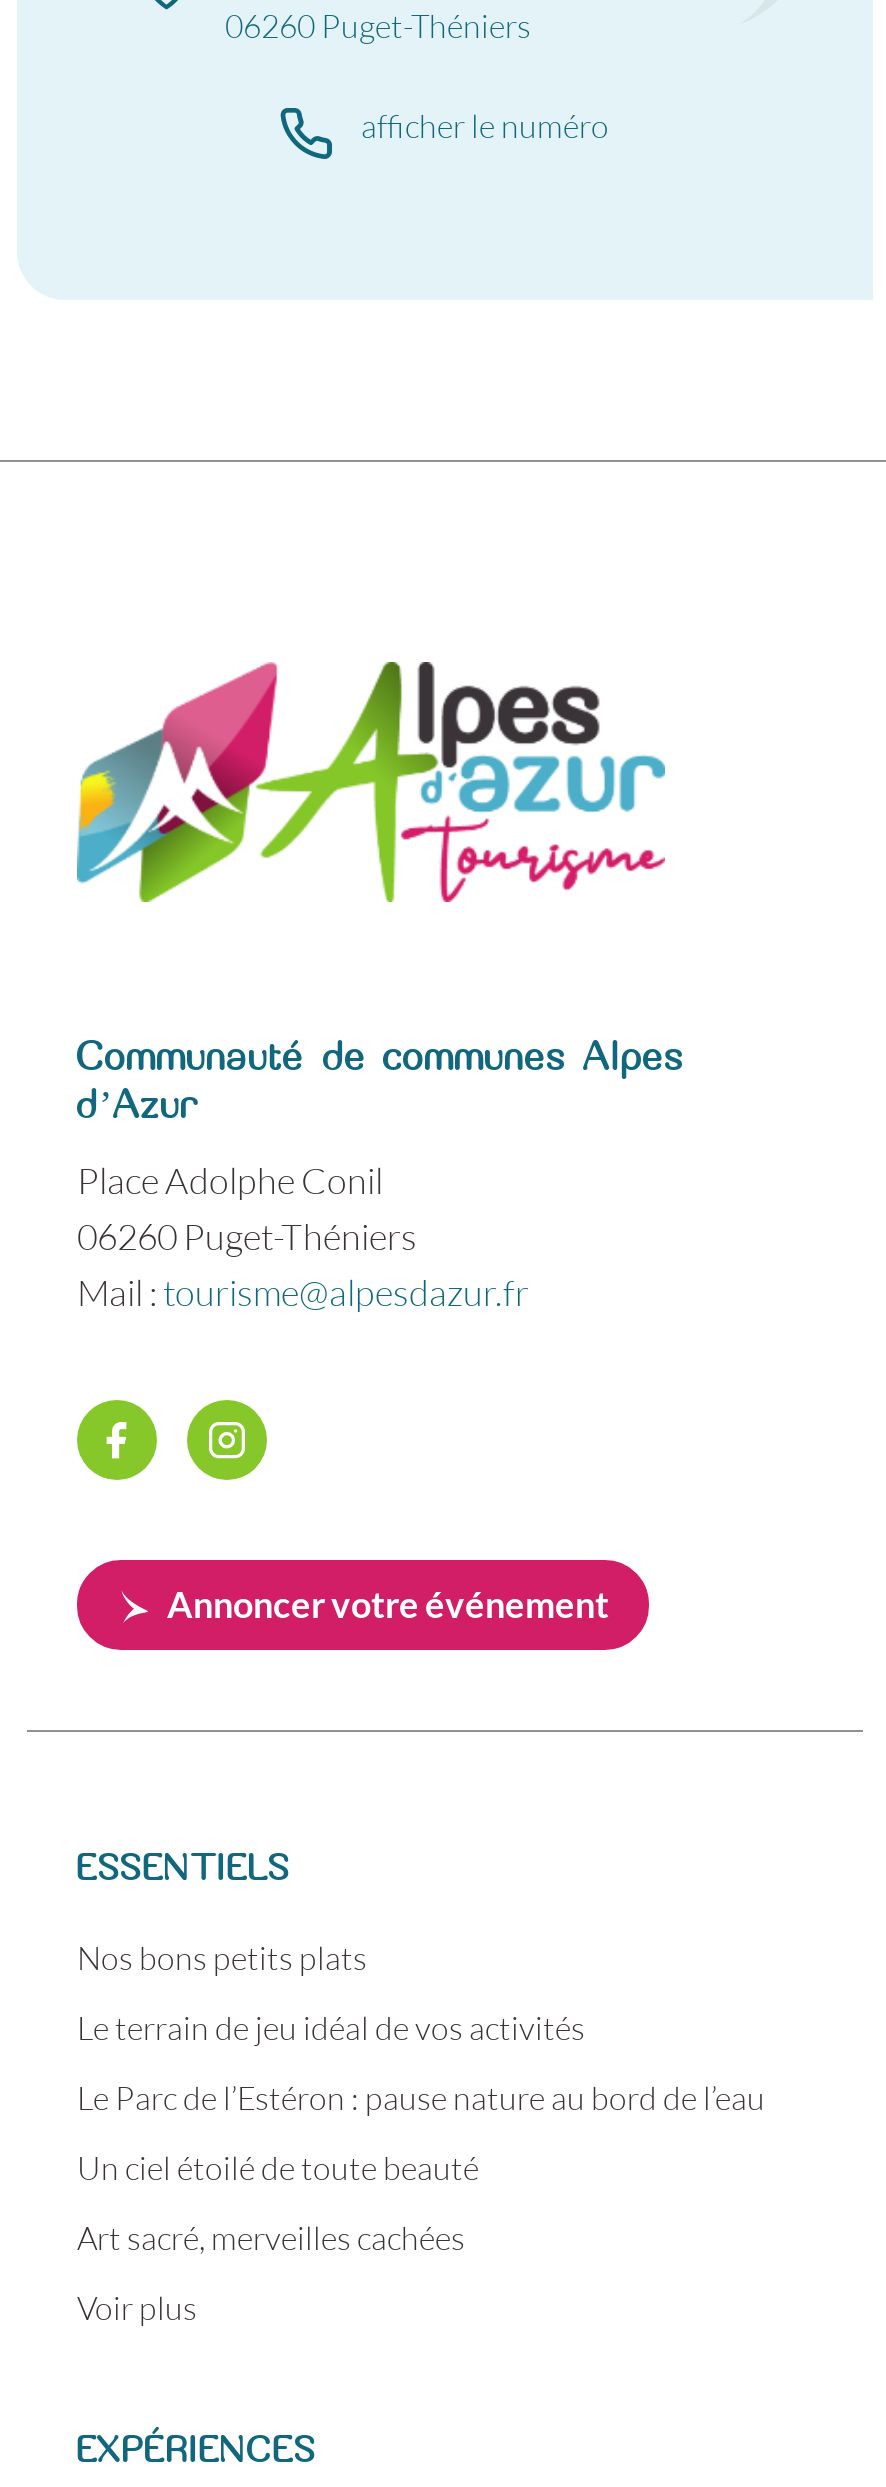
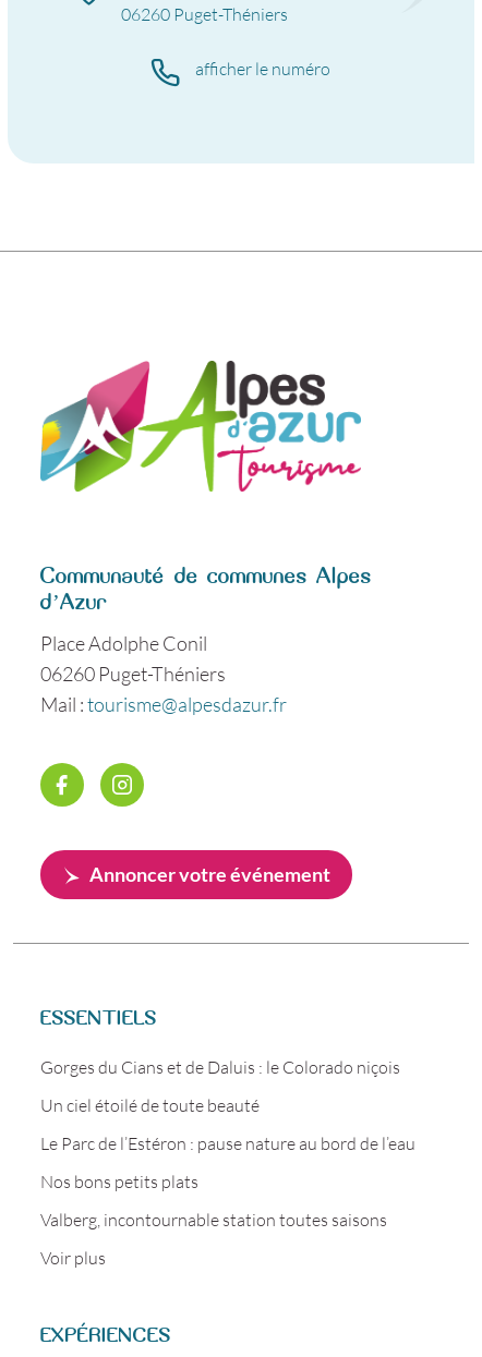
moved [77,1938,765,2116] -> [40,1132,415,1191]: Le Parc de l’Estéron : pause nature au bord de l’eau | Nos bons petits plats
[77,2008,585,2046] Le terrain de jeu idéal de vos activités -> [40,1056,400,1077] Gorges du Cians et de Daluis : le Colorado niçois
moved [77,2148,479,2186] -> [40,1094,260,1115]: Un ciel étoilé de toute beauté
[77,2218,465,2256] Art sacré, merveilles cachées -> [40,1209,387,1229] Valberg, incontournable station toutes saisons

